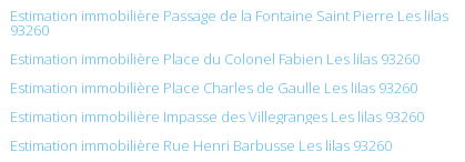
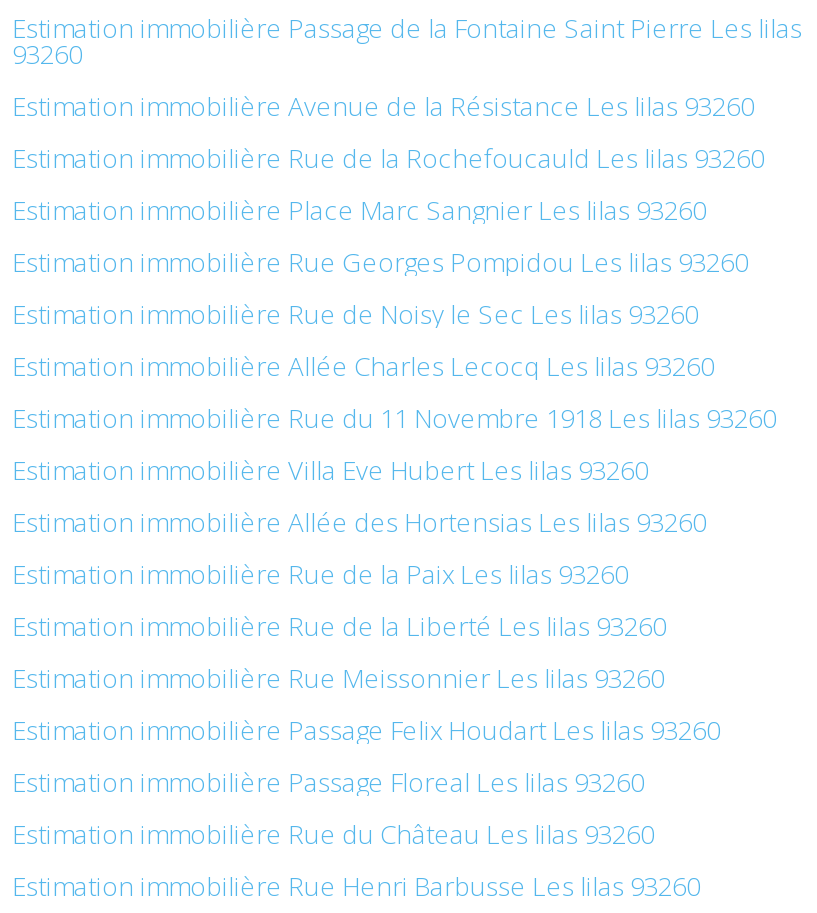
[10,48,424,126] Estimation immobilière Place du Colonel Fabien Les lilas 93260 | Estimation immobilière Place Charles de Gaulle Les lilas 93260 | Estimation immobilière Impasse des Villegranges Les lilas 93260 -> [12,87,776,851] Estimation immobilière Avenue de la Résistance Les lilas 93260 | Estimation immobilière Rue de la Rochefoucauld Les lilas 93260 | Estimation immobilière Place Marc Sangnier Les lilas 93260 | Estimation immobilière Rue Georges Pompidou Les lilas 93260 | Estimation immobilière Rue de Noisy le Sec Les lilas 93260 | Estimation immobilière Allée Charles Lecocq Les lilas 93260 | Estimation immobilière Rue du 11 Novembre 1918 Les lilas 93260 | Estimation immobilière Villa Eve Hubert Les lilas 93260 | Estimation immobilière Allée des Hortensias Les lilas 93260 | Estimation immobilière Rue de la Paix Les lilas 93260 | Estimation immobilière Rue de la Liberté Les lilas 93260 | Estimation immobilière Rue Meissonnier Les lilas 93260 | Estimation immobilière Passage Felix Houdart Les lilas 93260 | Estimation immobilière Passage Floreal Les lilas 93260 | Estimation immobilière Rue du Château Les lilas 93260

